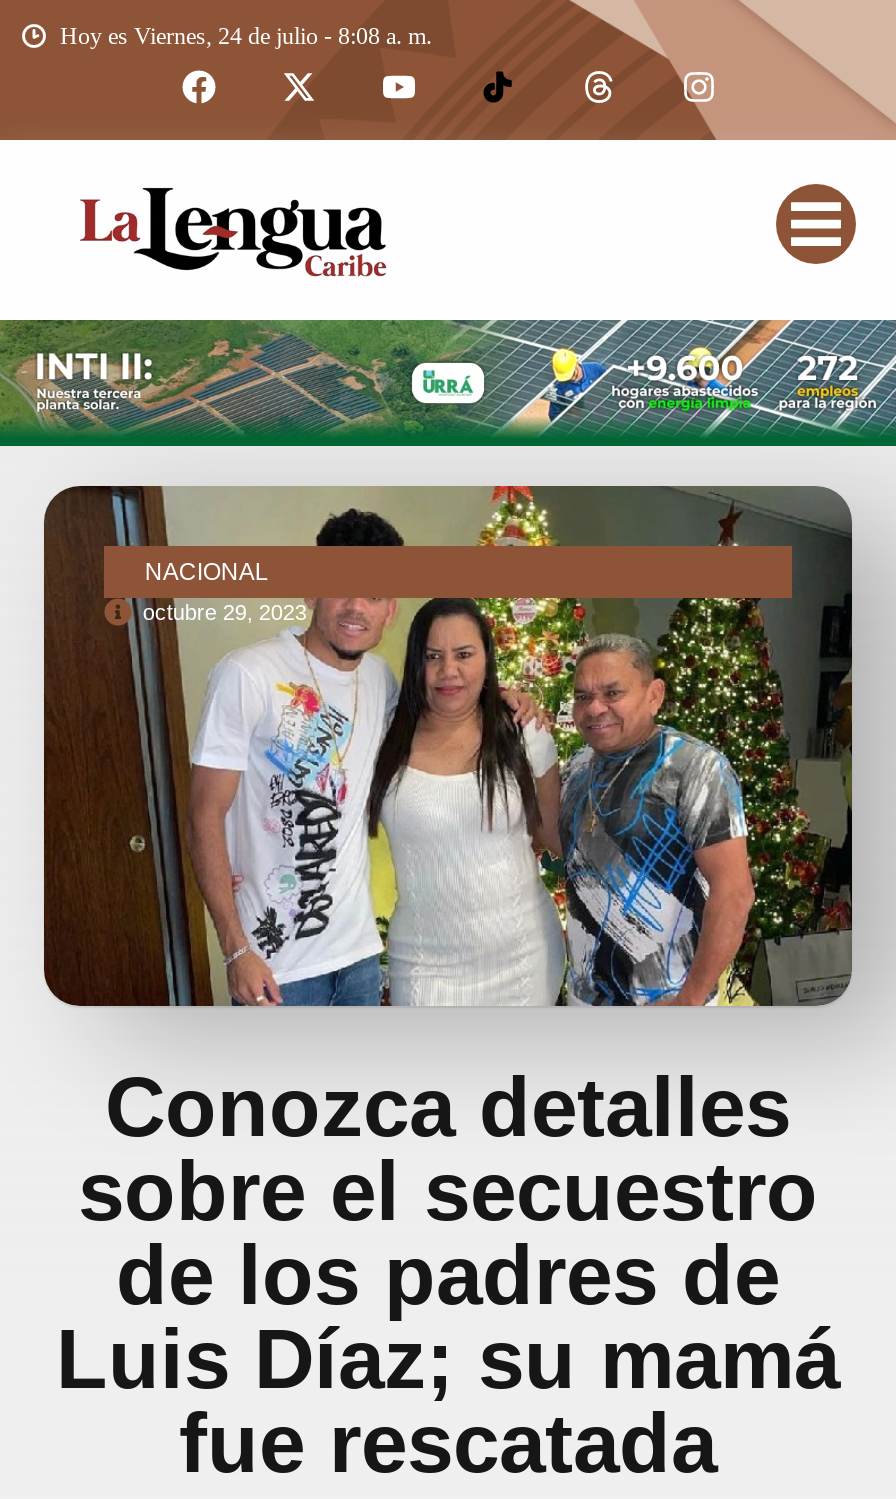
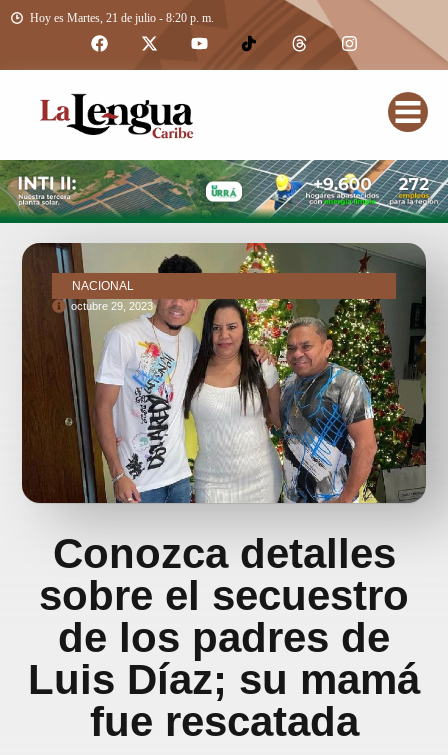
[60,22,432,50] Hoy es Viernes, 24 de julio - 8:08 a. m. -> [30,11,214,25] Hoy es Martes, 21 de julio - 8:20 p. m.

